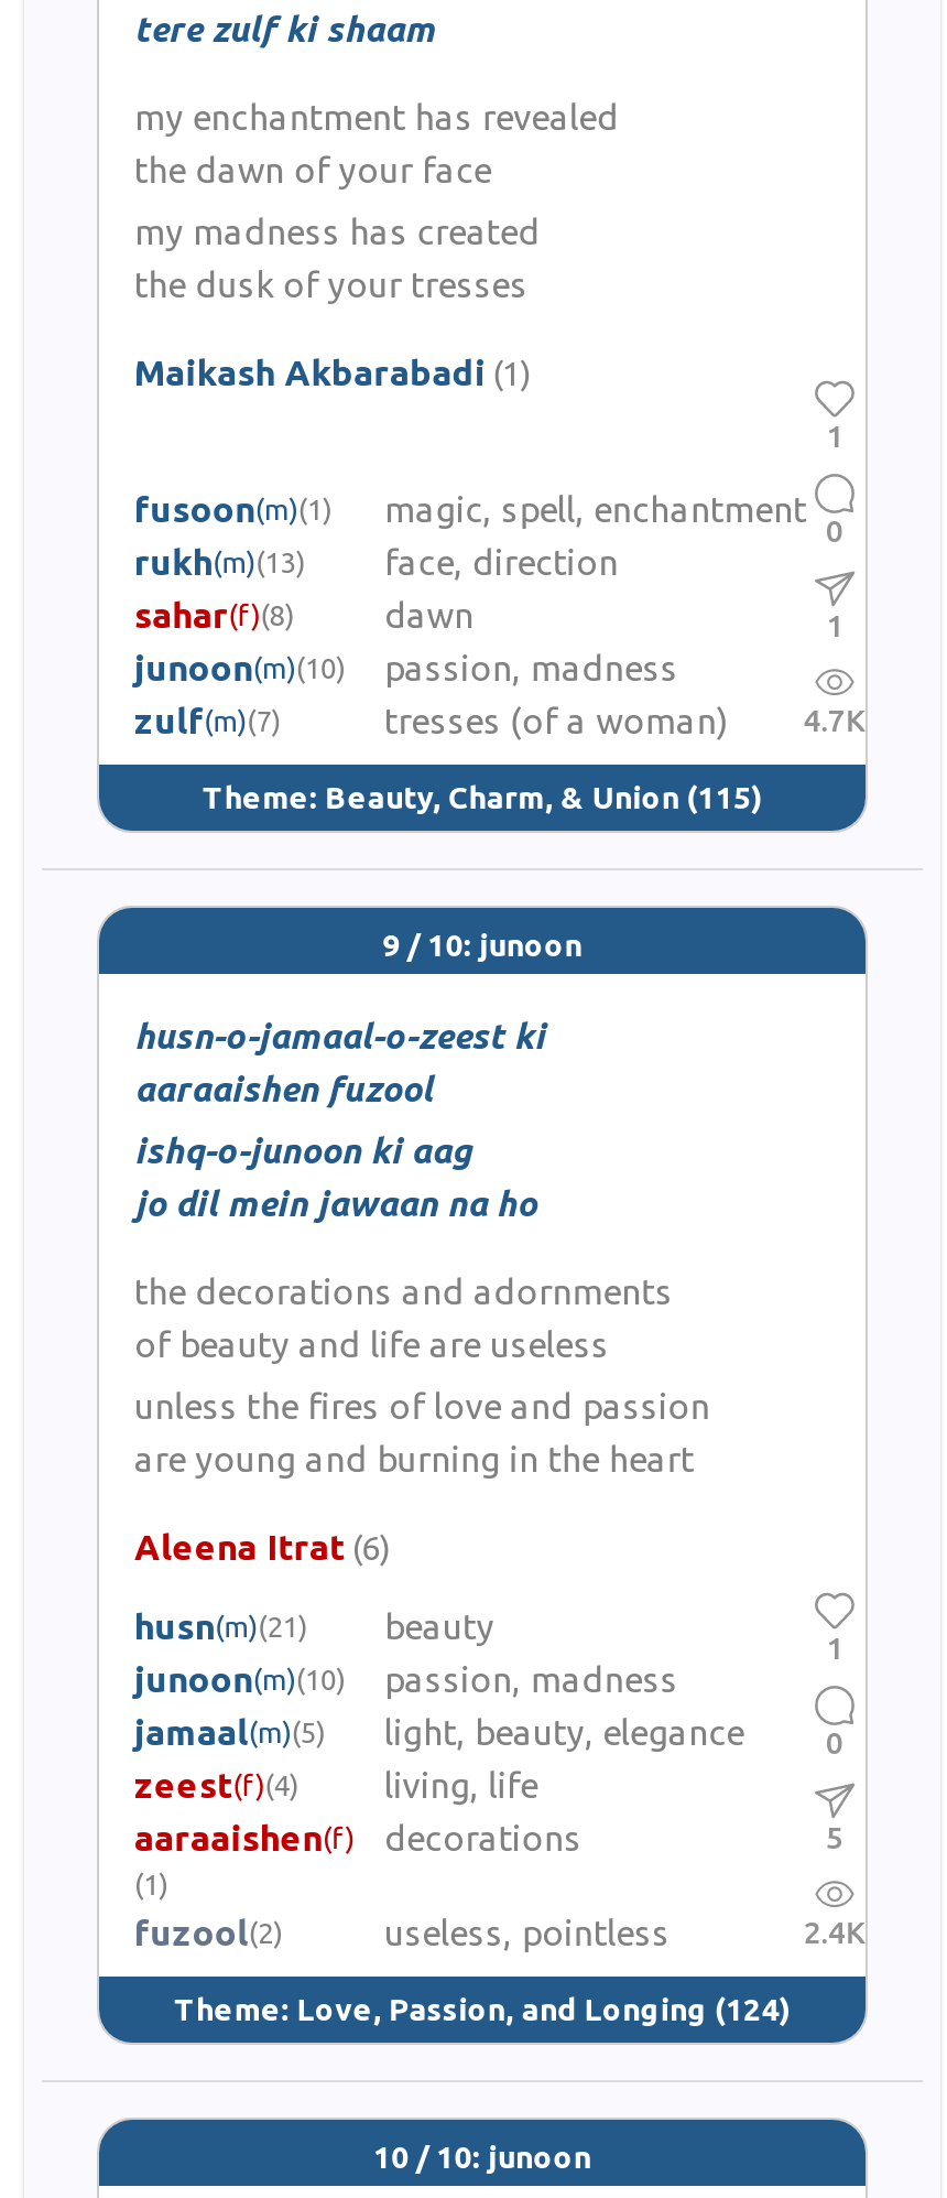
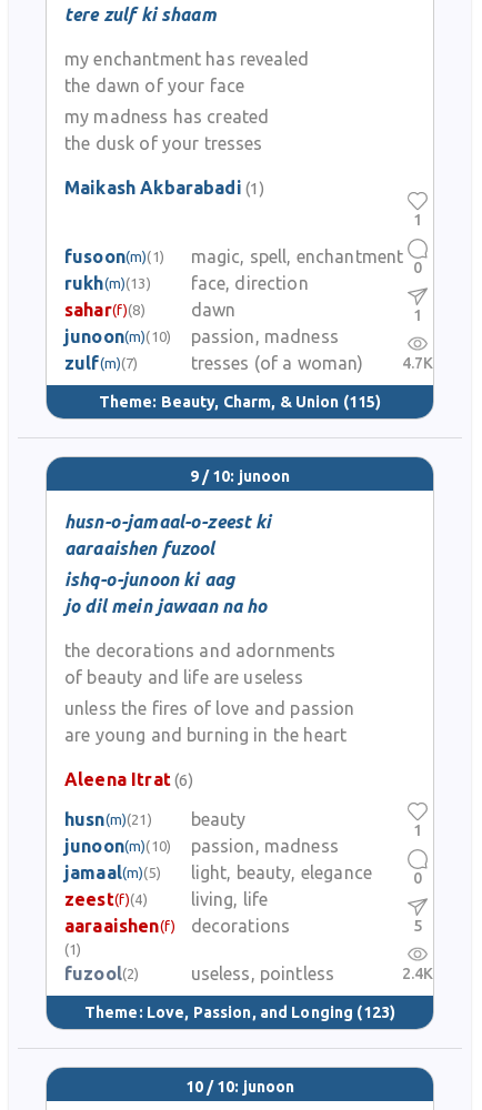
[174,1991,791,2026] Theme: Love, Passion, and Longing (124) -> [84,1003,395,1021] Theme: Love, Passion, and Longing (123)

